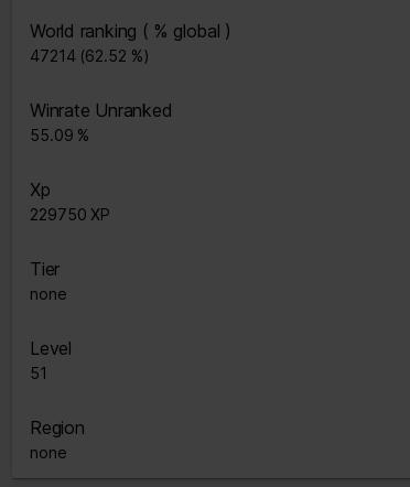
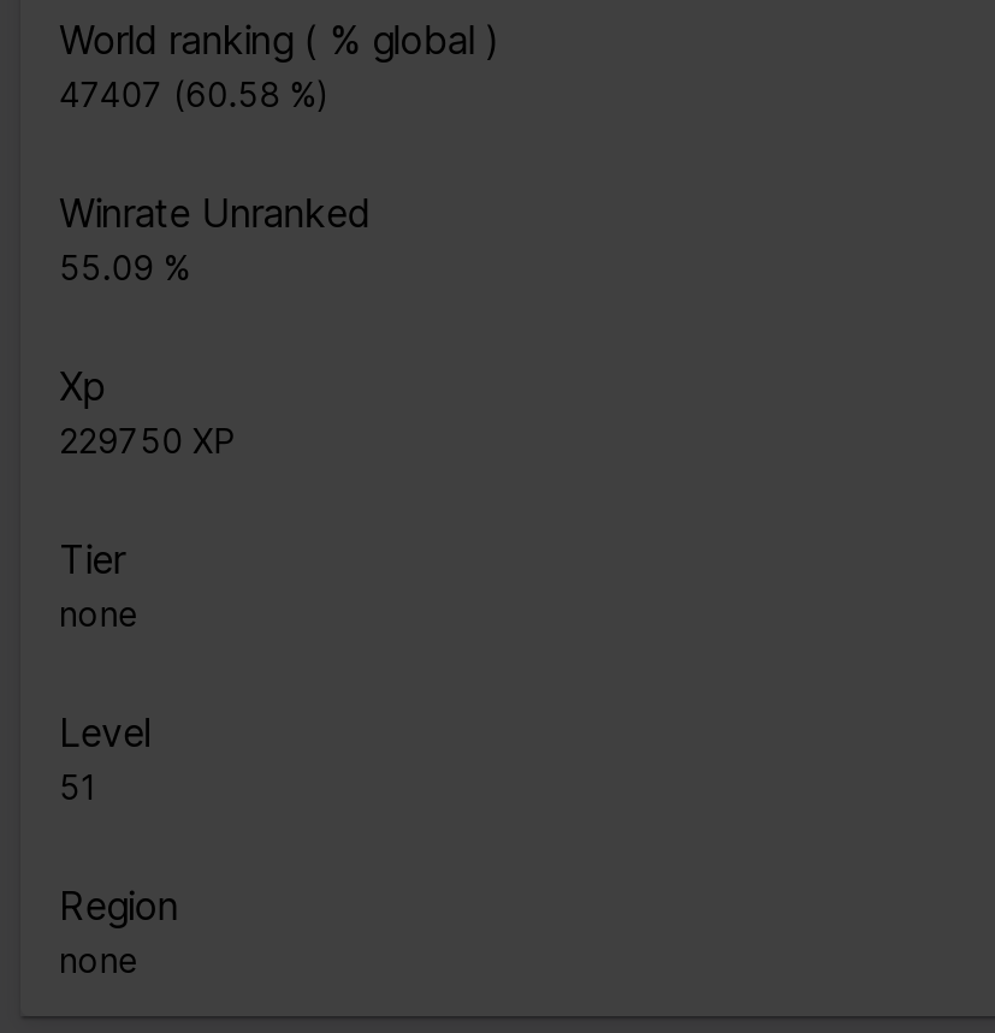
[30,46,150,65] 47214 (62.52 %) -> [59,73,330,114] 47407 (60.58 %)

